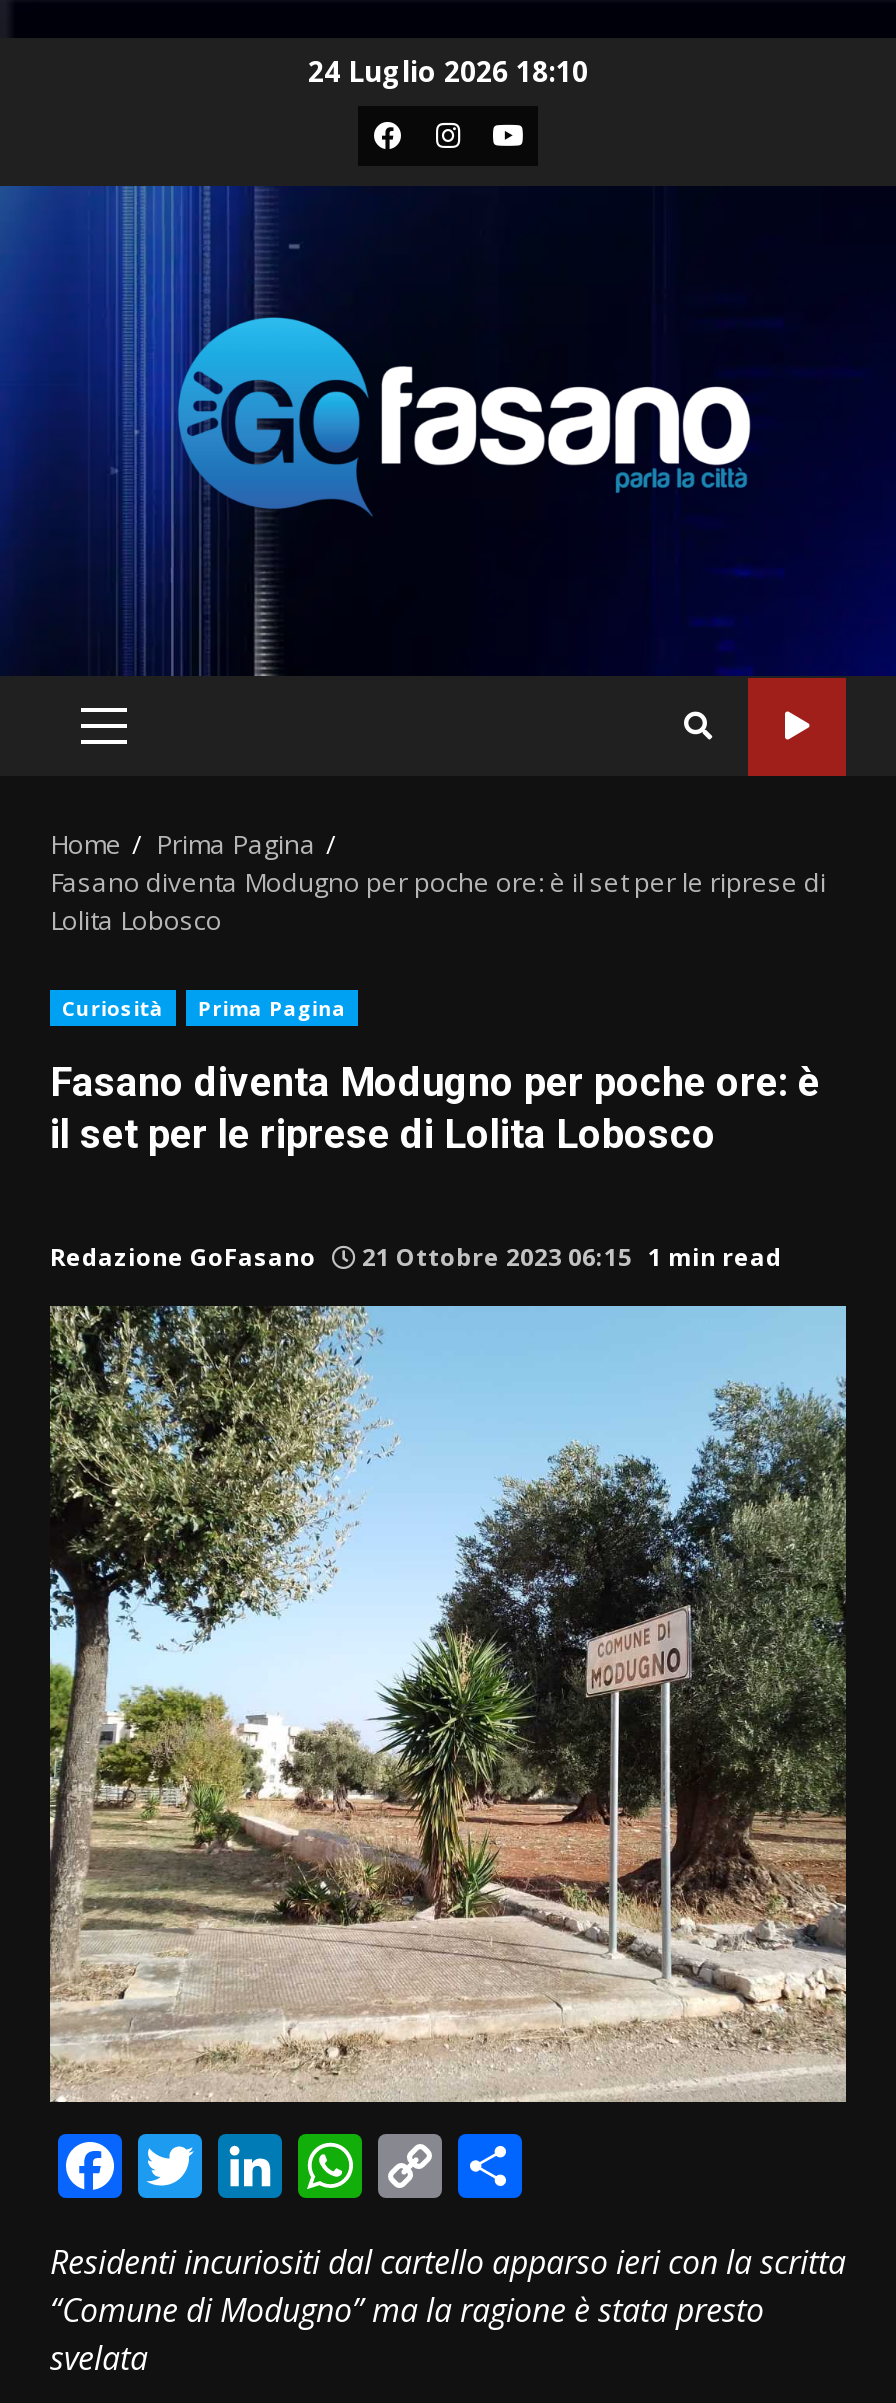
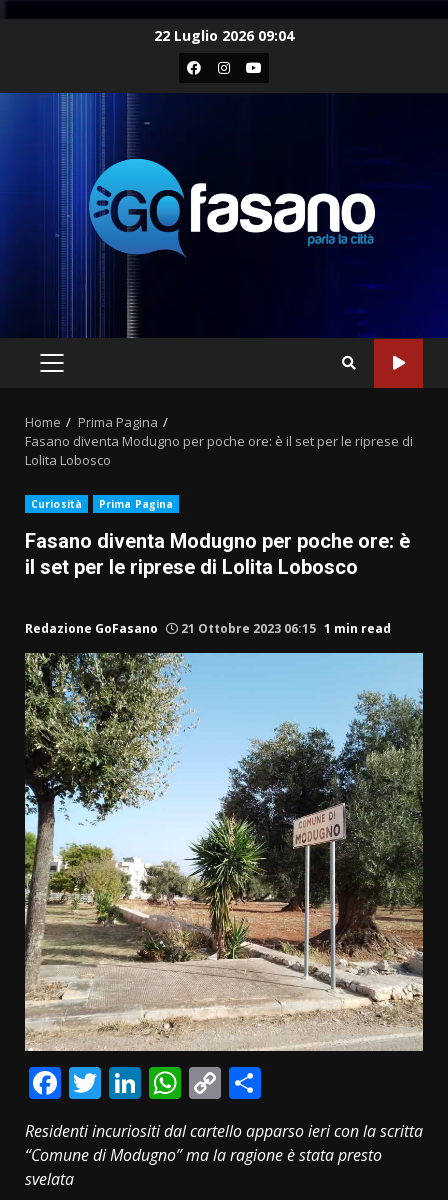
[308,52,588,90] 24 Luglio 2026 18:10 -> [154,26,294,45] 22 Luglio 2026 09:04

